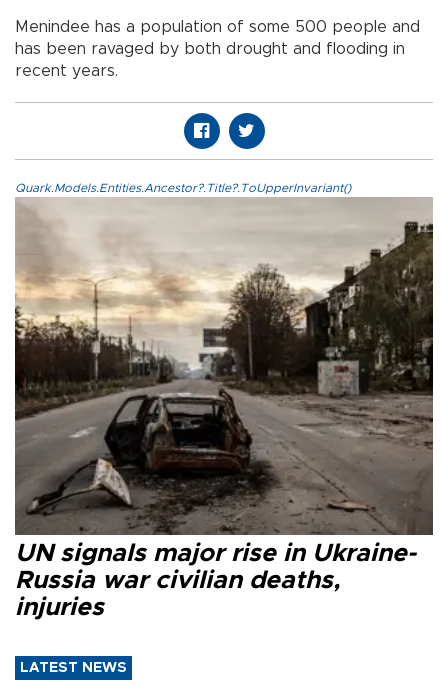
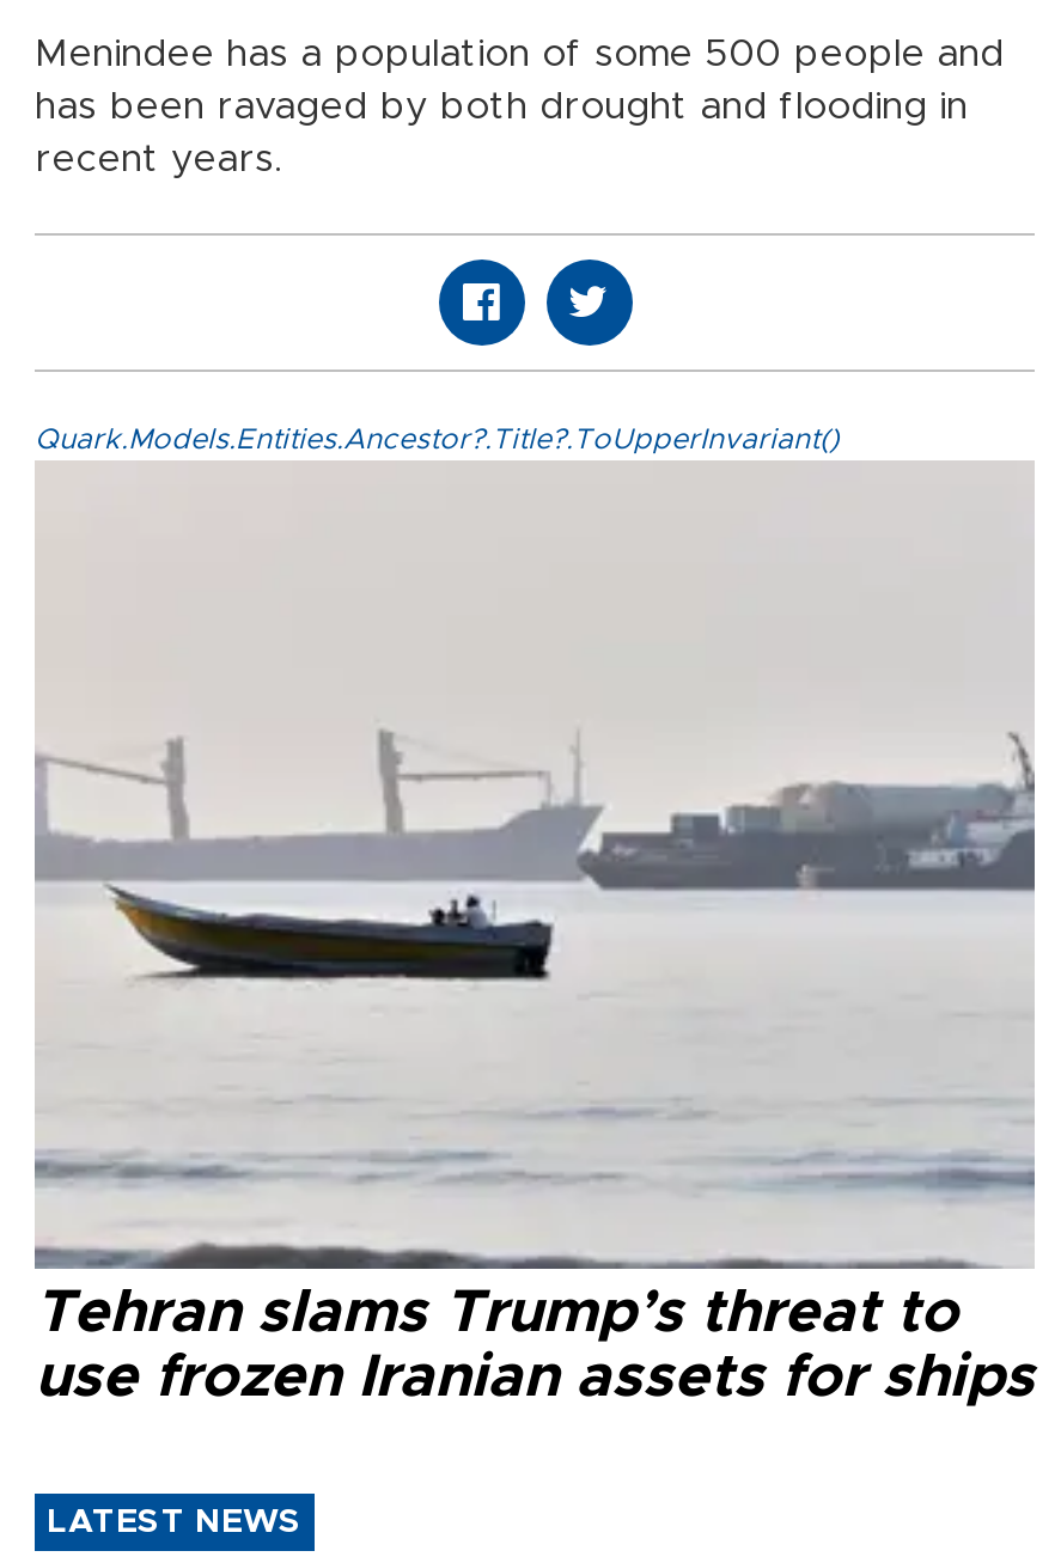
[14,198,434,619] [image] | UN signals major rise in Ukraine- | Russia war civilian deaths, | injuries -> [35,465,1037,1406] [image] | Tehran slams Trump’s threat to | use frozen Iranian assets for ships

